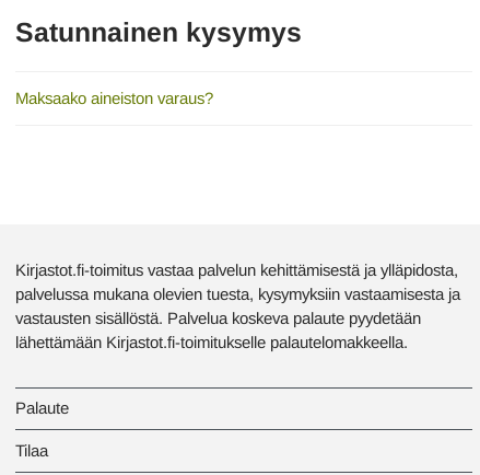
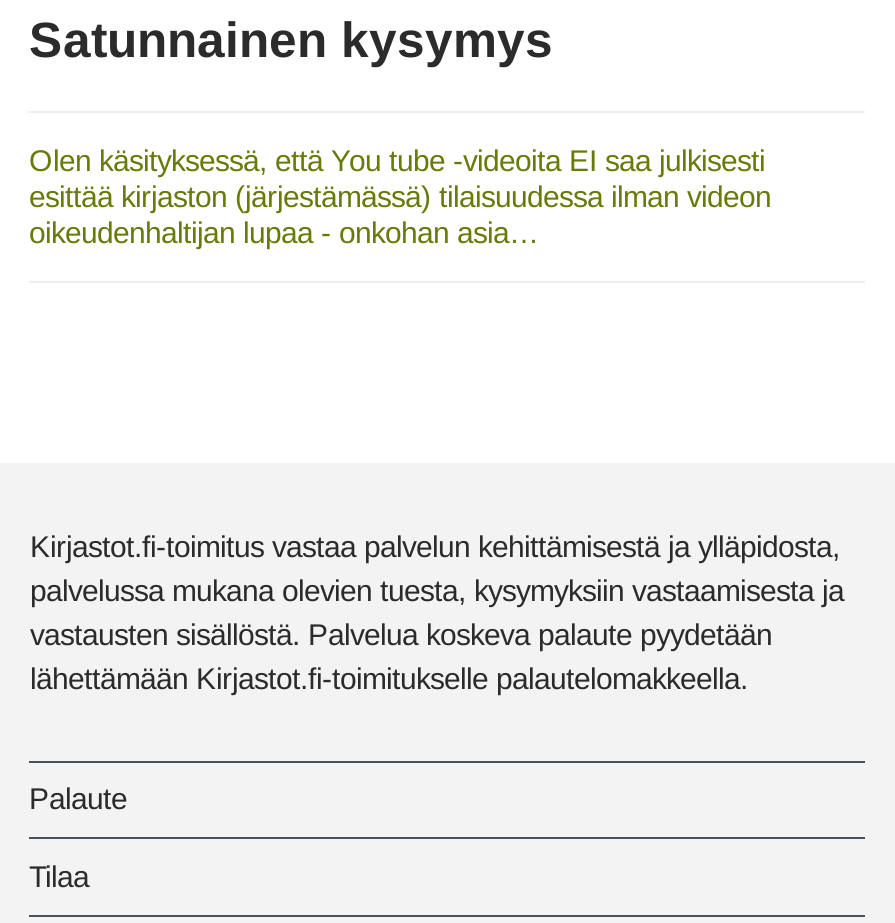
[15,89,213,108] Maksaako aineiston varaus? -> [29,144,771,250] Olen käsityksessä, että You tube -videoita EI saa julkisesti | esittää kirjaston (järjestämässä) tilaisuudessa ilman videon | oikeudenhaltijan lupaa - onkohan asia…

